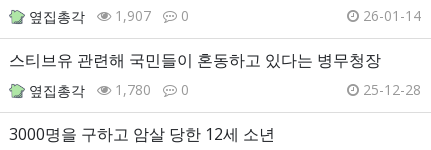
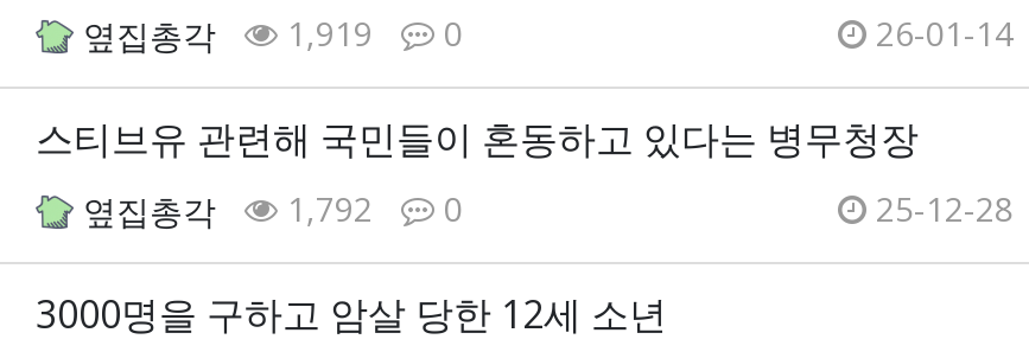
[29,6,189,26] 옆집총각 1,907 0 -> [83,10,463,58] 옆집총각 1,919 0
[29,80,189,100] 옆집총각 1,780 0 -> [83,186,463,234] 옆집총각 1,792 0

